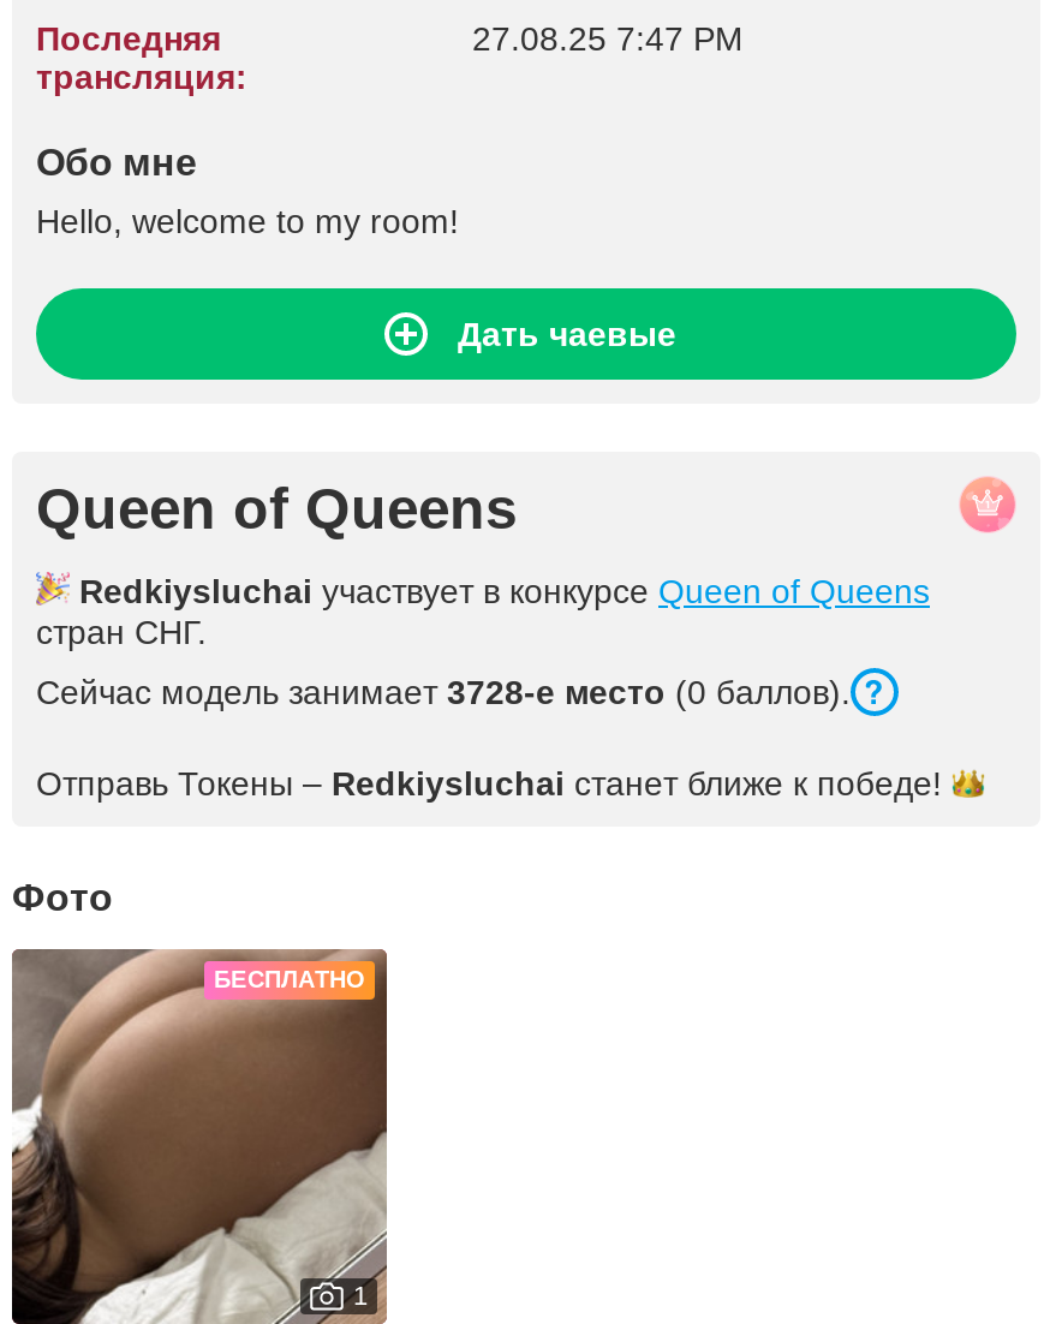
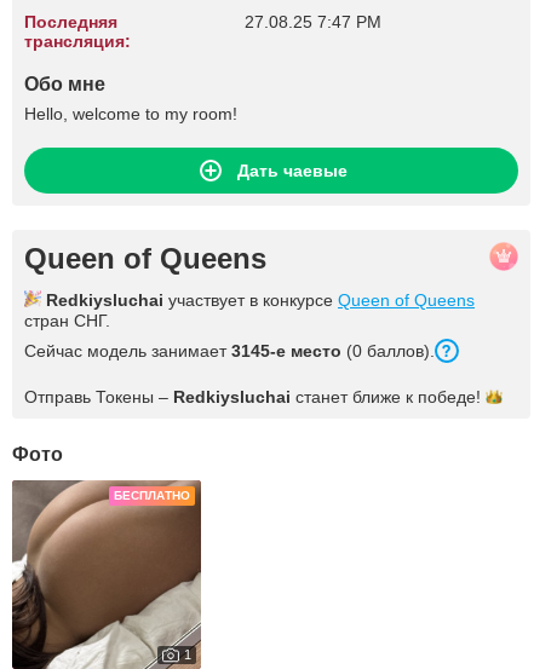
[36,673,851,711] Сейчас модель занимает 3728-е место (0 баллов). -> [24,341,435,361] Сейчас модель занимает 3145-е место (0 баллов).

